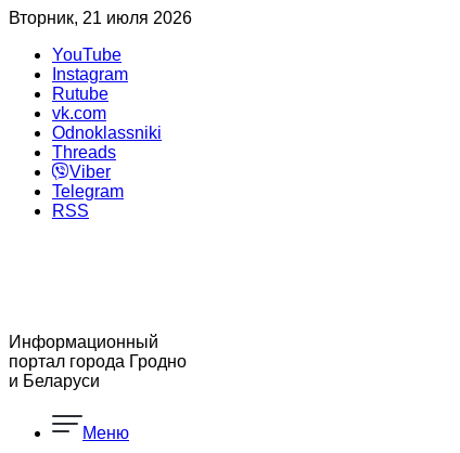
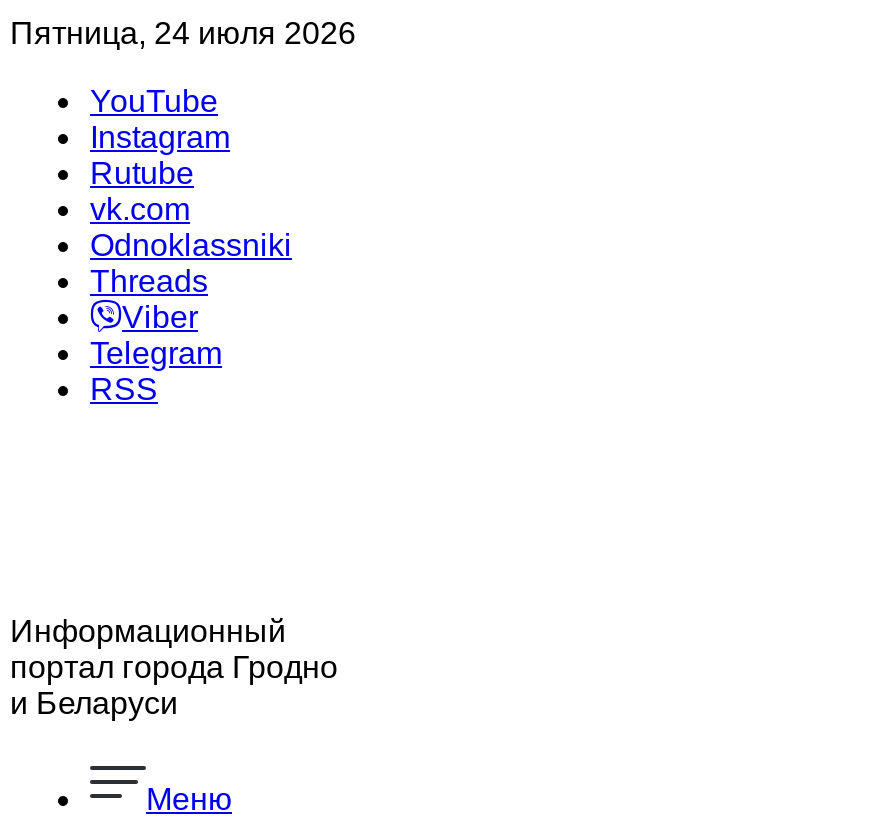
[9,9,192,27] Вторник, 21 июля 2026 -> [10,16,356,50] Пятница, 24 июля 2026

